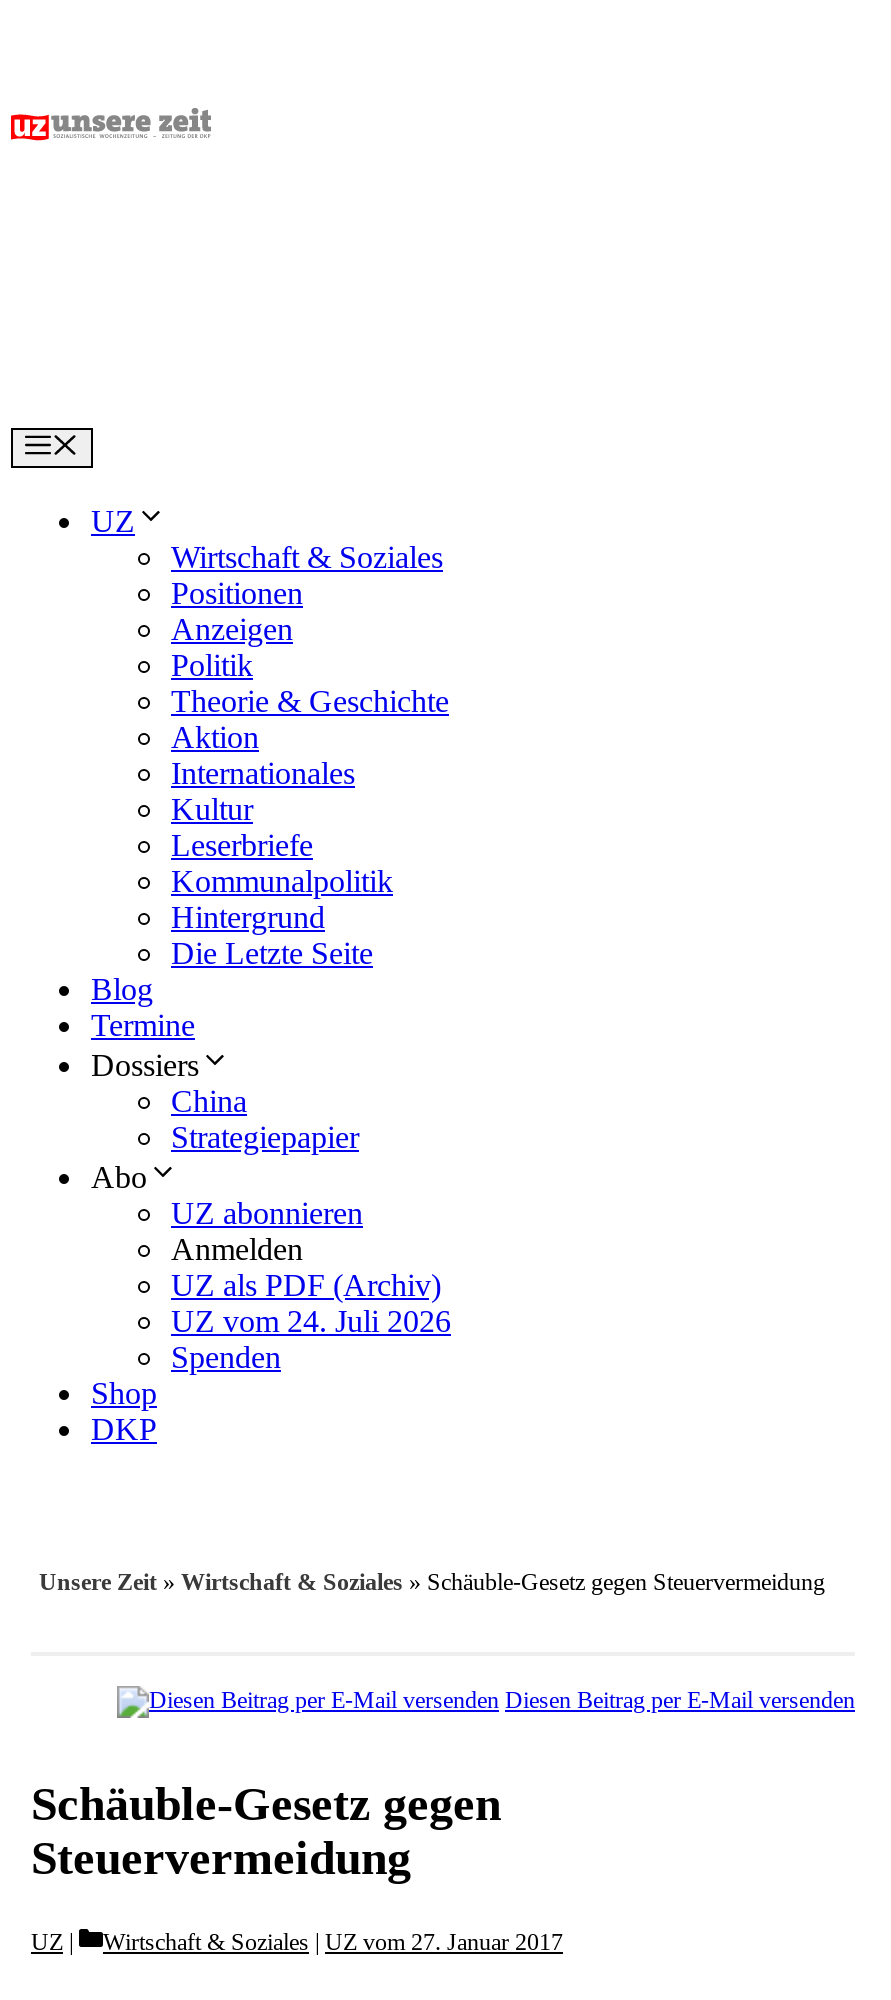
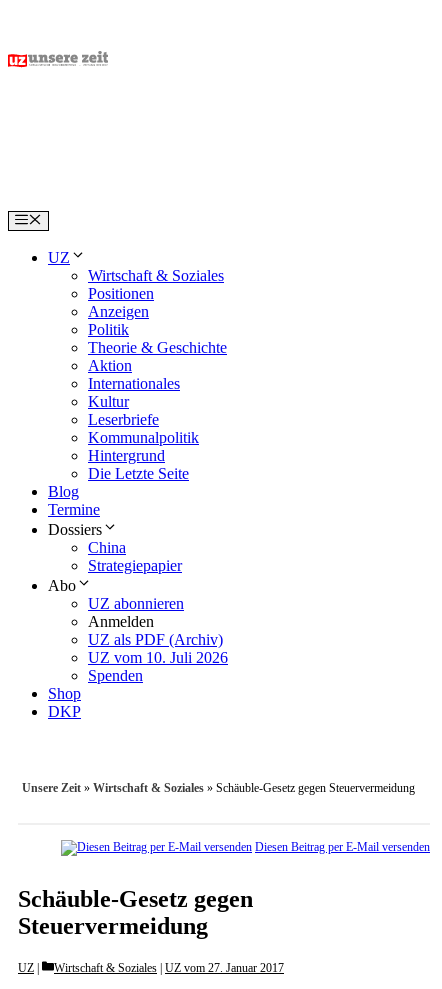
[171,1305,451,1339] UZ vom 24. Juli 2026 -> [88,649,228,666] UZ vom 10. Juli 2026

